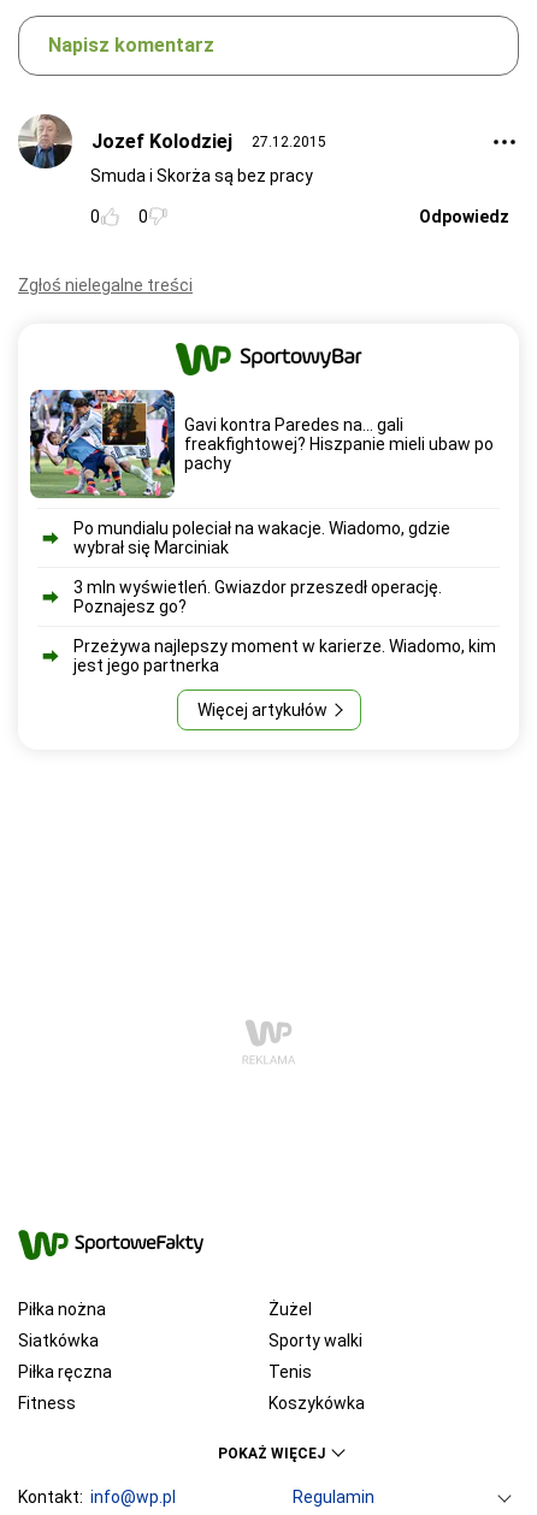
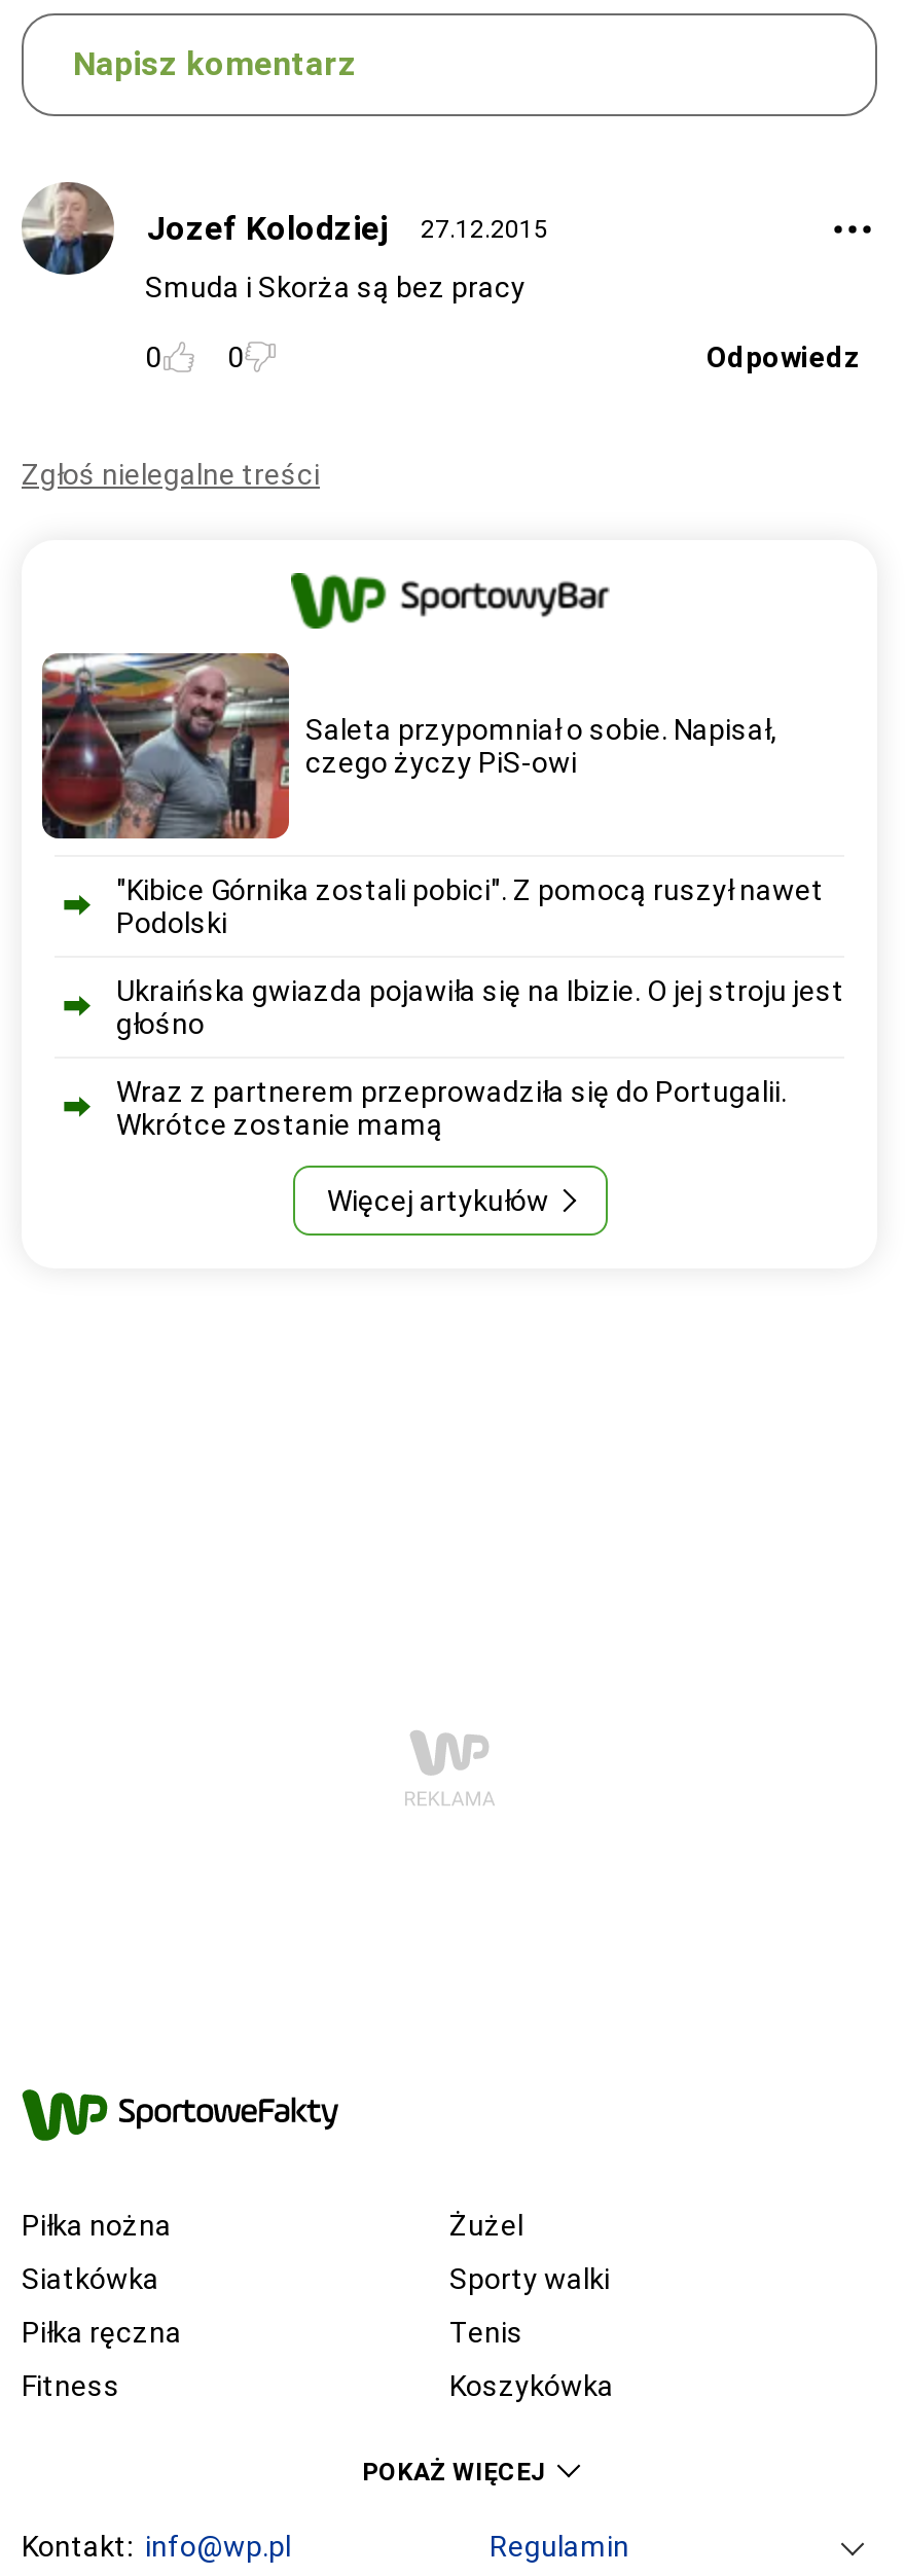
[29,389,494,499] [image] | Gavi kontra Paredes na... gali | freakfightowej? Hiszpanie mieli ubaw po | pachy -> [40,651,776,840] [image] | Saleta przypomniał o sobie. Napisał, | czego życzy PiS-owi
[73,519,450,557] Po mundialu poleciał na wakacje. Wiadomo, gdzie | wybrał się Marciniak -> [116,873,824,939] "Kibice Górnika zostali pobici". Z pomocą ruszył nawet | Podolski
[73,578,442,616] 3 mln wyświetleń. Gwiazdor przeszedł operację. | Poznajesz go? -> [116,974,844,1040] Ukraińska gwiazda pojawiła się na Ibizie. O jej stroju jest | głośno
[73,637,496,675] Przeżywa najlepszy moment w karierze. Wiadomo, kim | jest jego partnerka -> [116,1075,787,1141] Wraz z partnerem przeprowadziła się do Portugalii. | Wkrótce zostanie mamą

